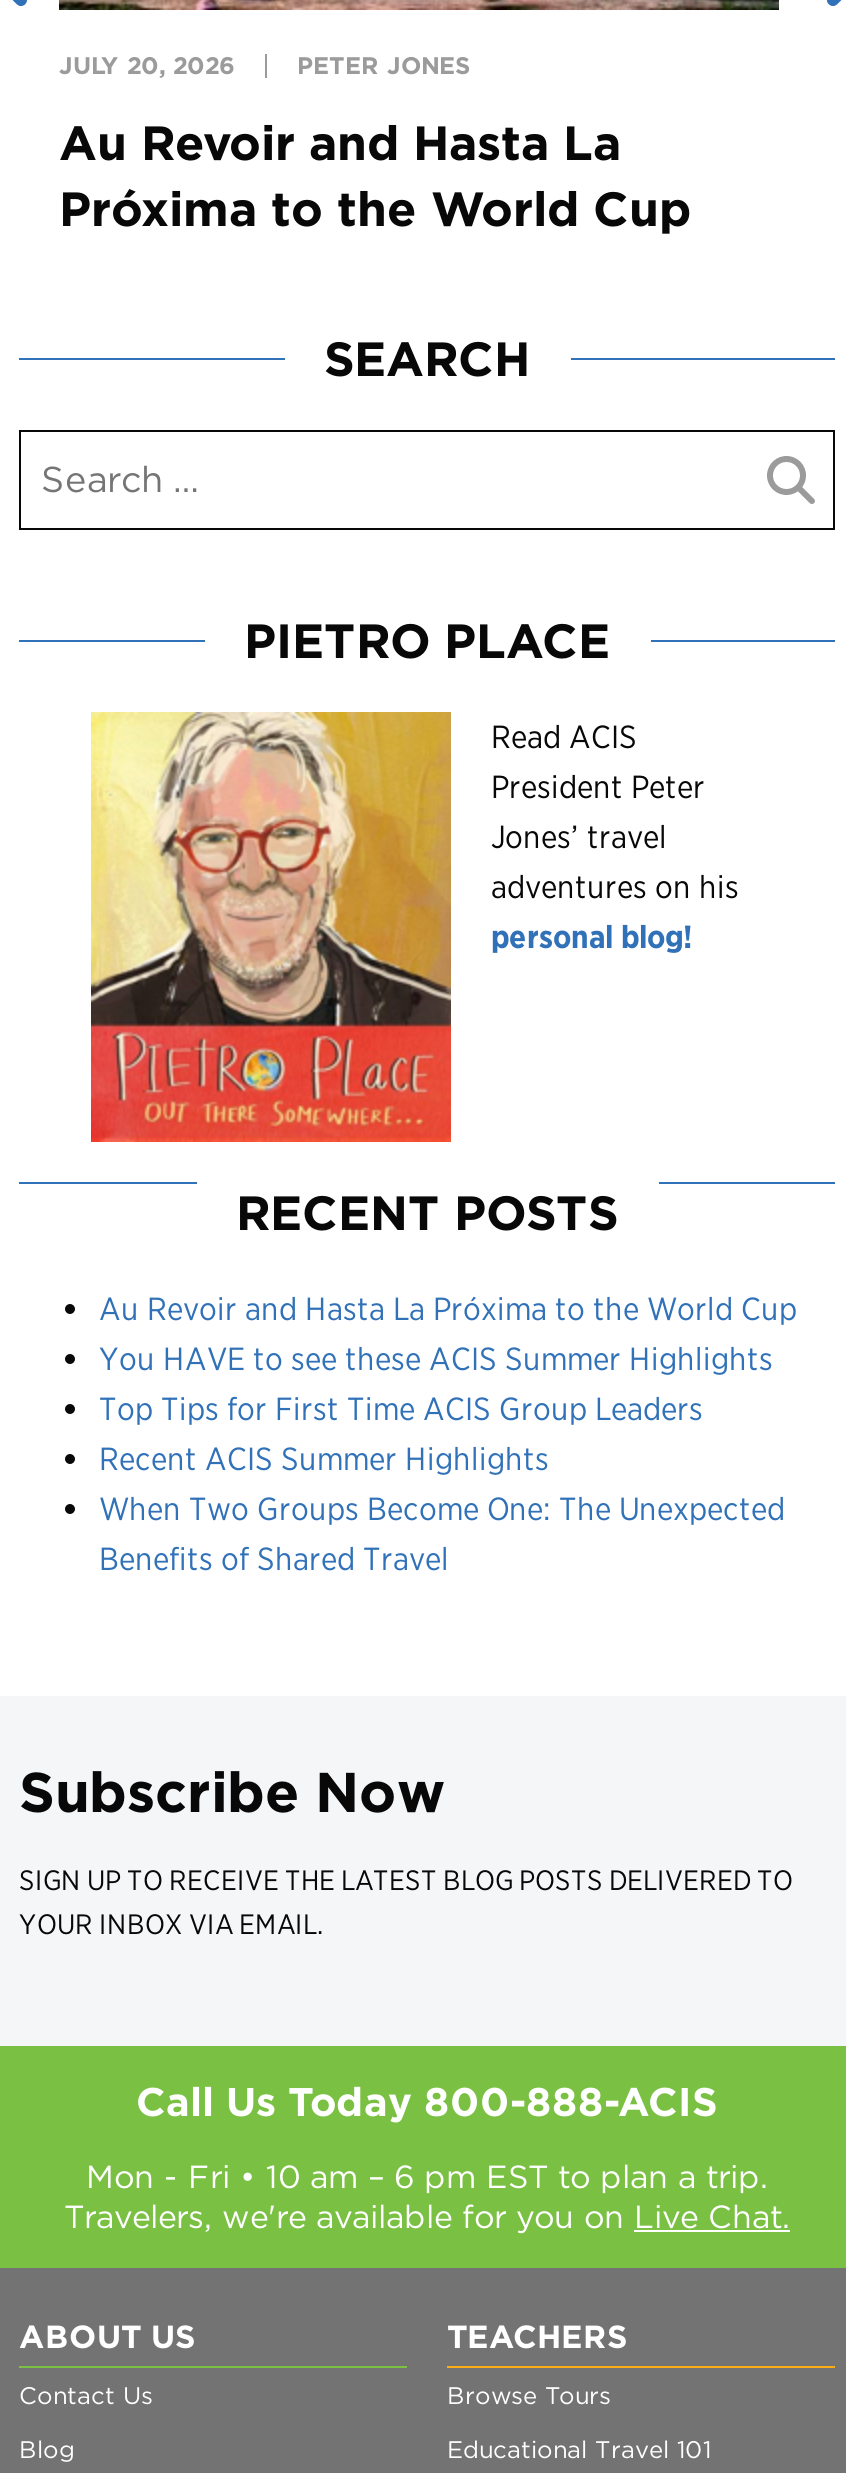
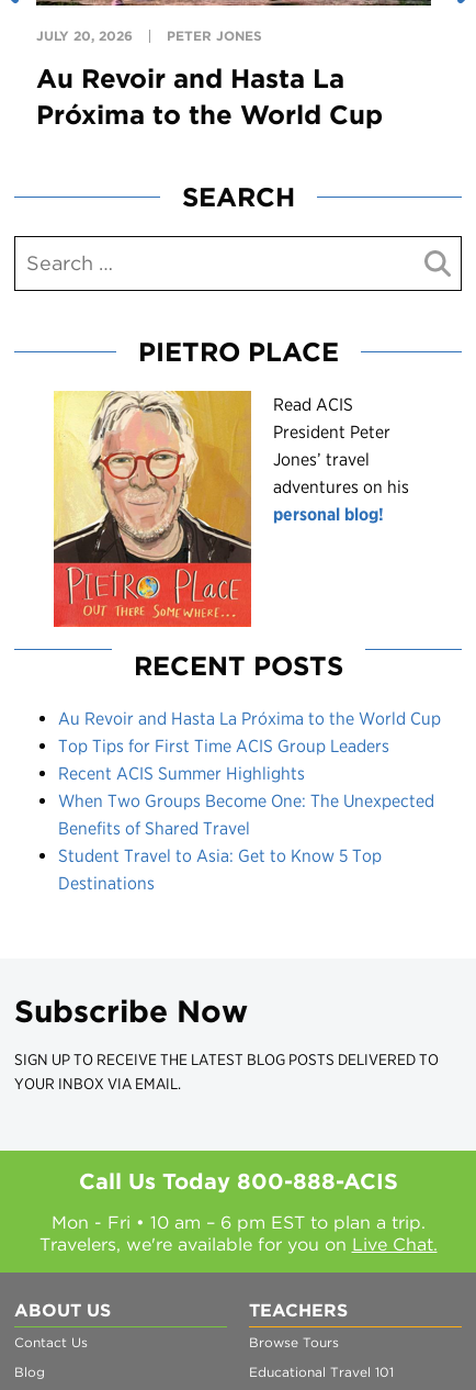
[99,1340,773,1378] You HAVE to see these ACIS Summer Highlights -> none
moved [99,1390,785,1578] -> [58,736,434,839]: Top Tips for First Time ACIS Group Leaders | Recent ACIS Summer Highlights | When Two Groups Become One: The Unexpected | Benefits of Shared Travel
none -> [58,846,382,894] Student Travel to Asia: Get to Know 5 Top | Destinations

